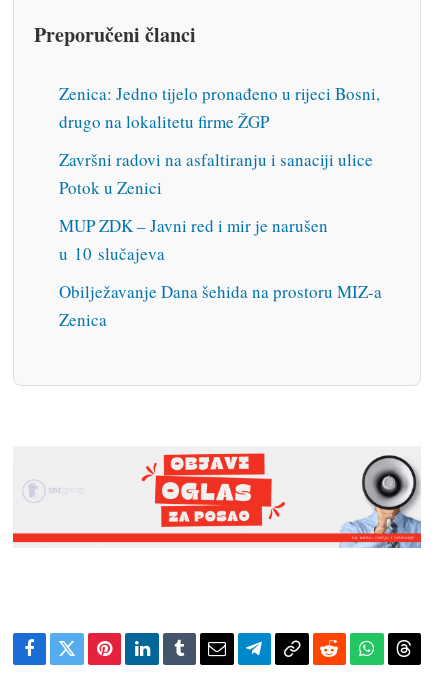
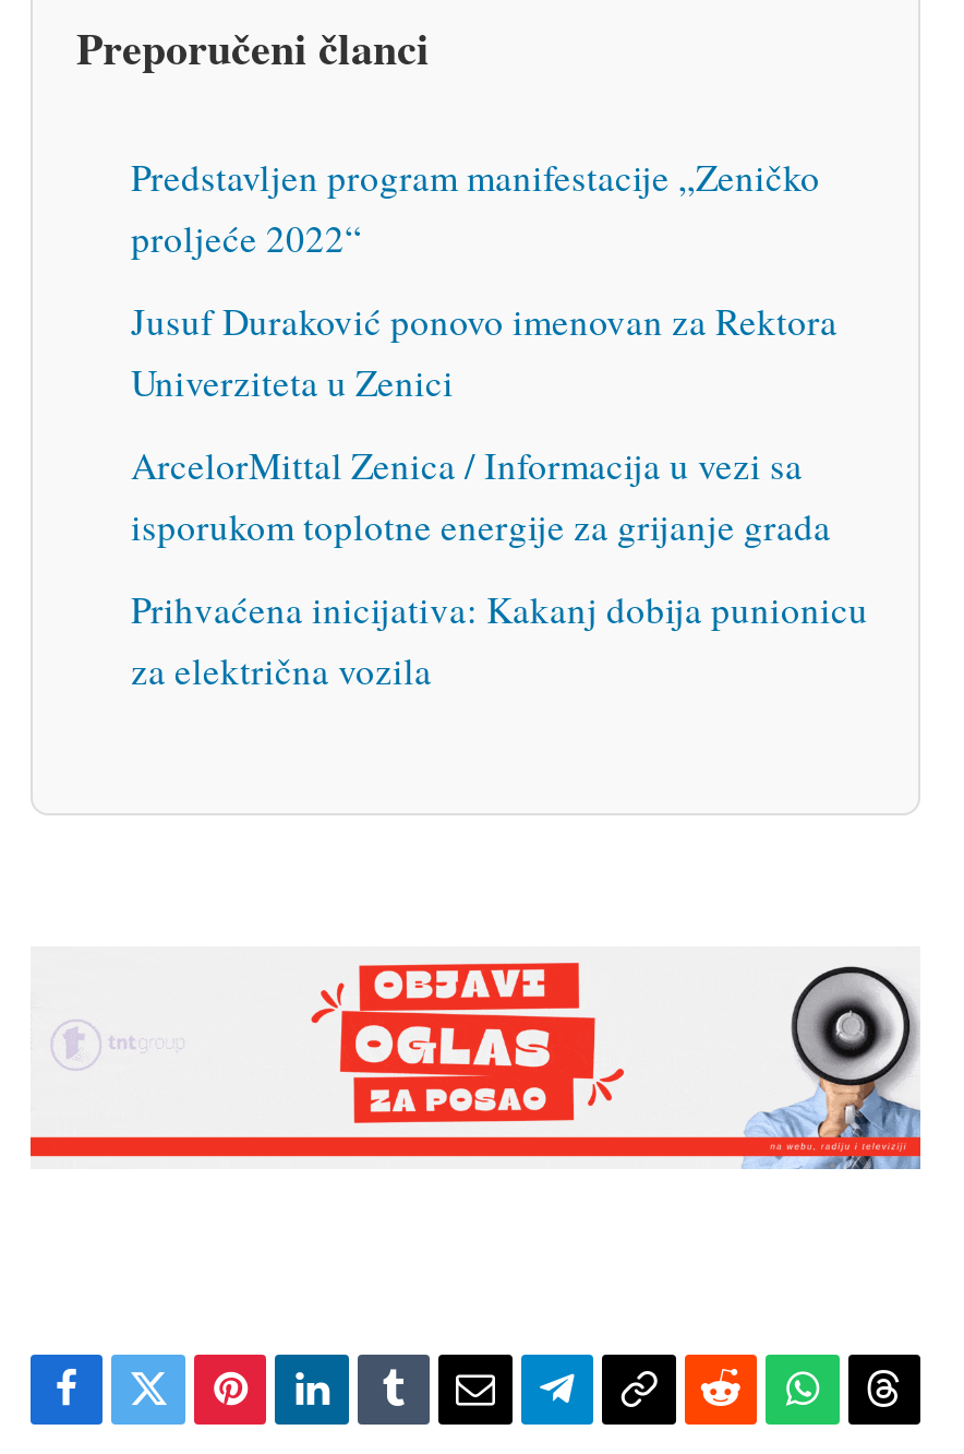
[59,82,380,133] Zenica: Jedno tijelo pronađeno u rijeci Bosni, | drugo na lokalitetu firme ŽGP -> [131,153,820,264] Predstavljen program manifestacije „Zeničko | proljeće 2022“
[59,148,373,199] Završni radovi na asfaltiranju i sanaciji ulice | Potok u Zenici -> [131,297,838,408] Jusuf Duraković ponovo imenovan za Rektora | Univerziteta u Zenici
[59,214,328,265] MUP ZDK – Javni red i mir je narušen | u 10 slučajeva -> [131,441,831,552] ArcelorMittal Zenica / Informacija u vezi sa | isporukom toplotne energije za grijanje grada
[59,280,382,331] Obilježavanje Dana šehida na prostoru MIZ-a | Zenica -> [131,585,868,696] Prihvaćena inicijativa: Kakanj dobija punionicu | za električna vozila

